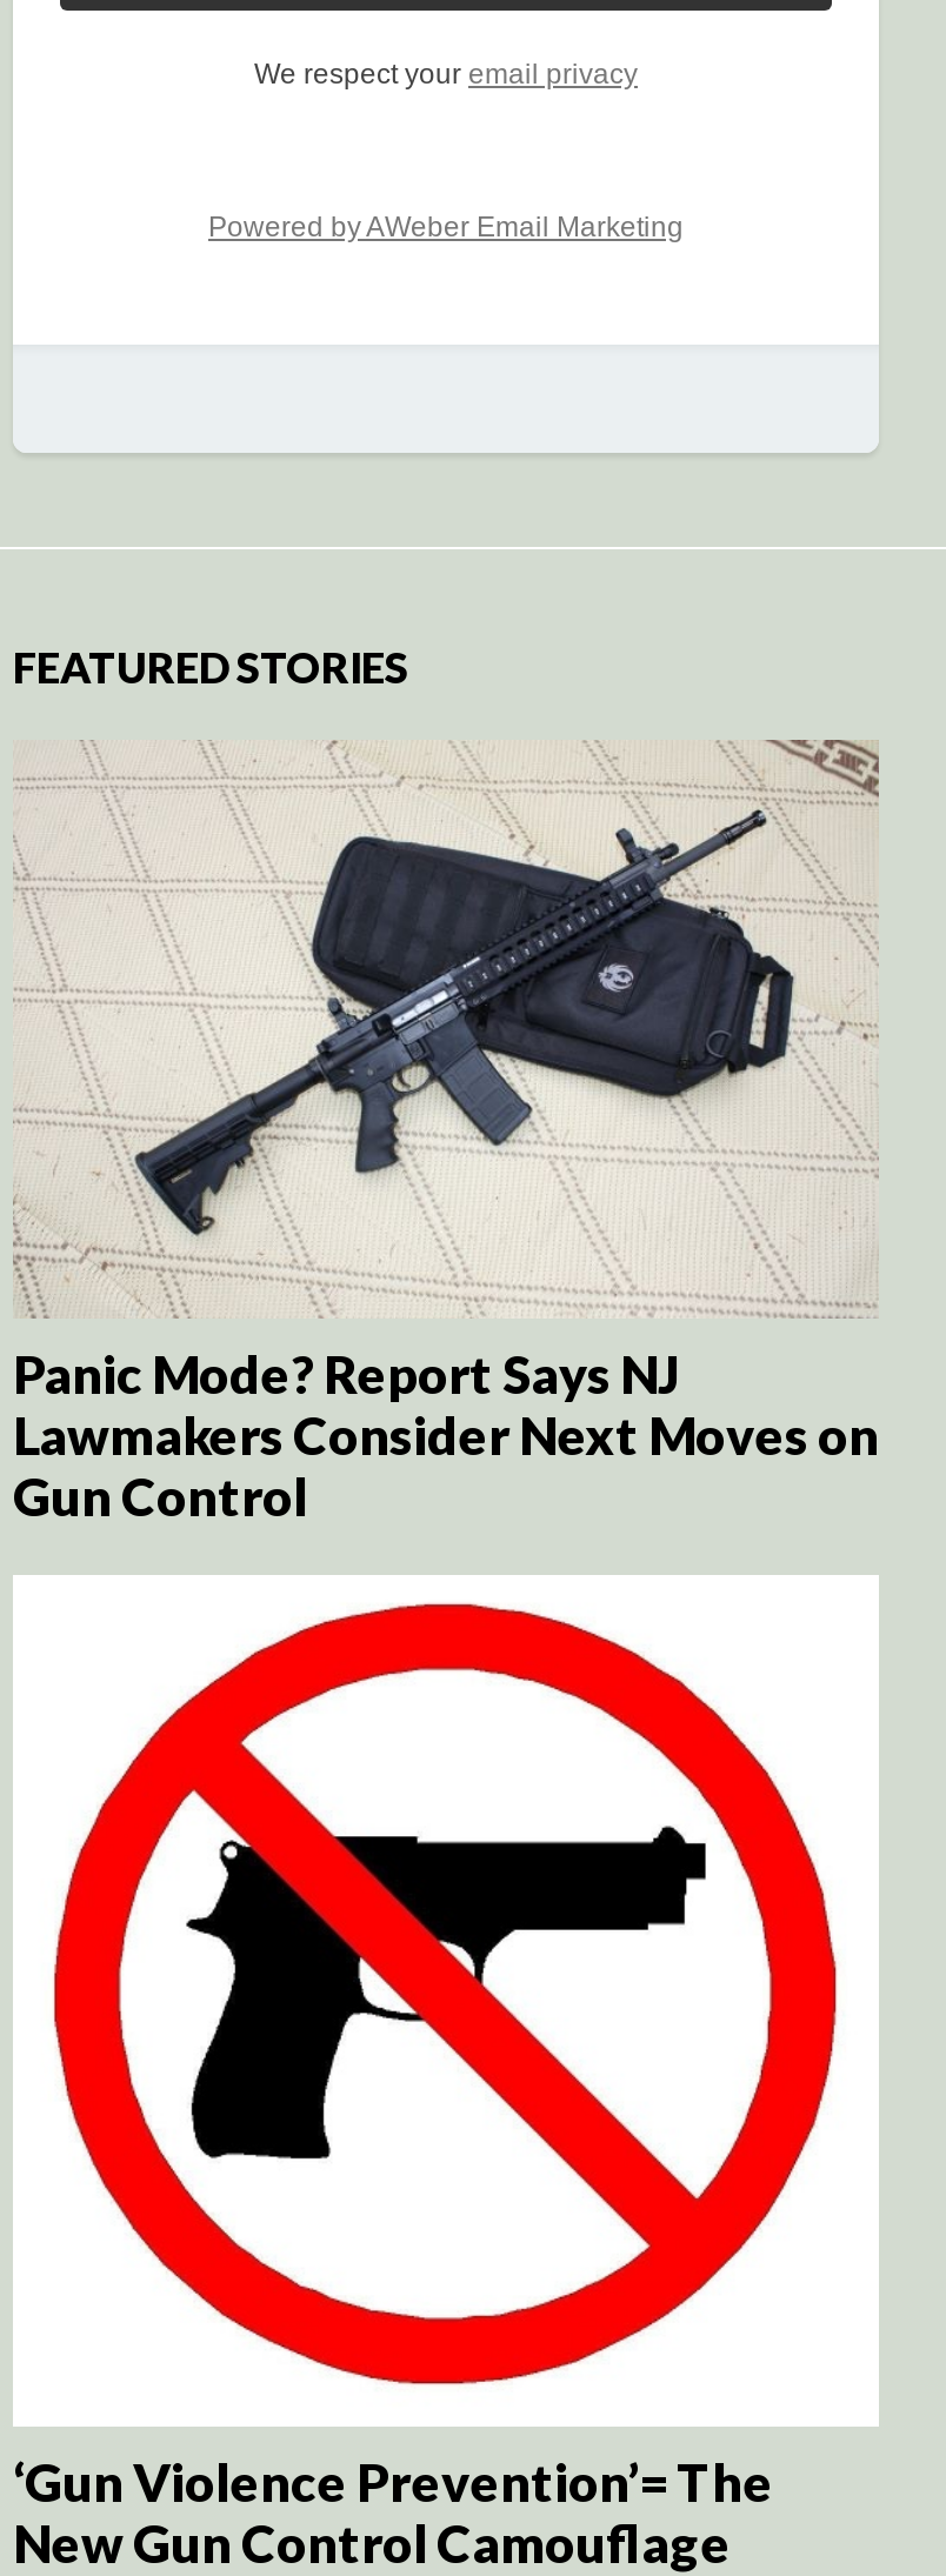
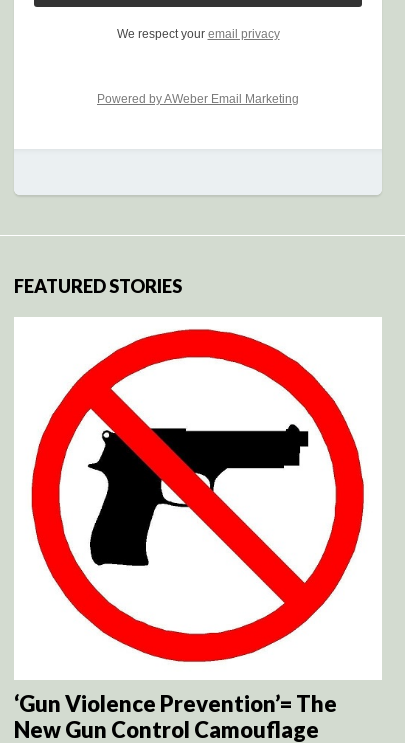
[13,738,881,1527] [image] | Panic Mode? Report Says NJ | Lawmakers Consider Next Moves on | Gun Control -> none

